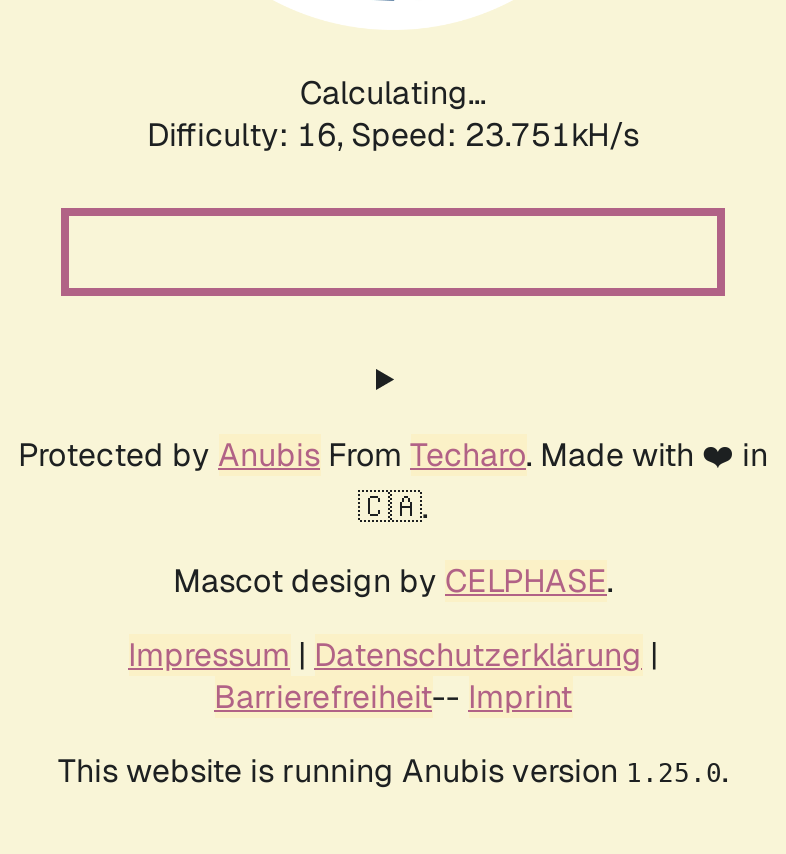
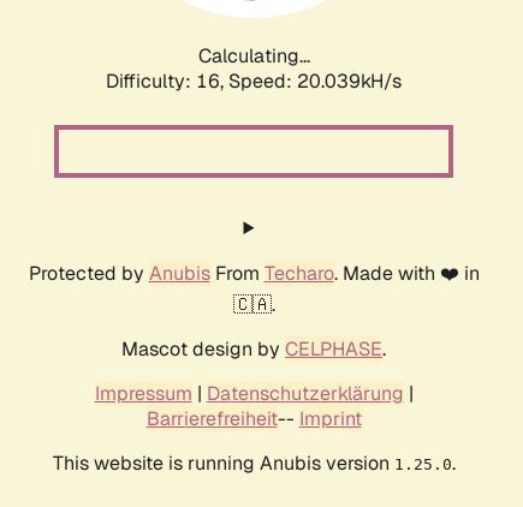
[147,114,639,156] Difficulty: 16, Speed: 23.751kH/s -> [106,68,402,94] Difficulty: 16, Speed: 20.039kH/s

